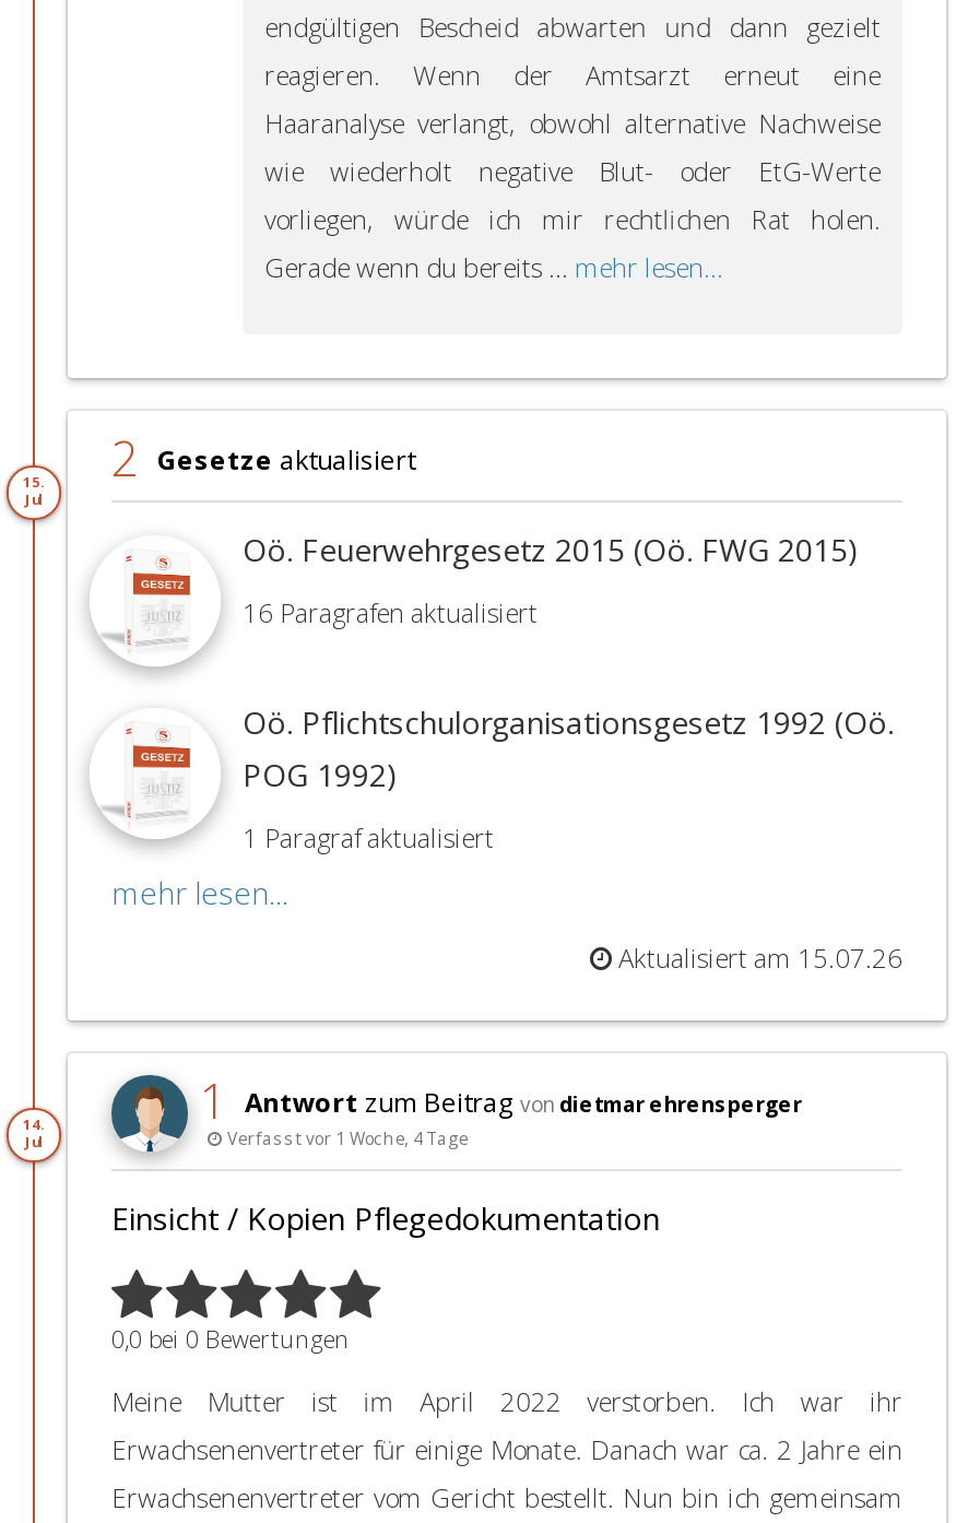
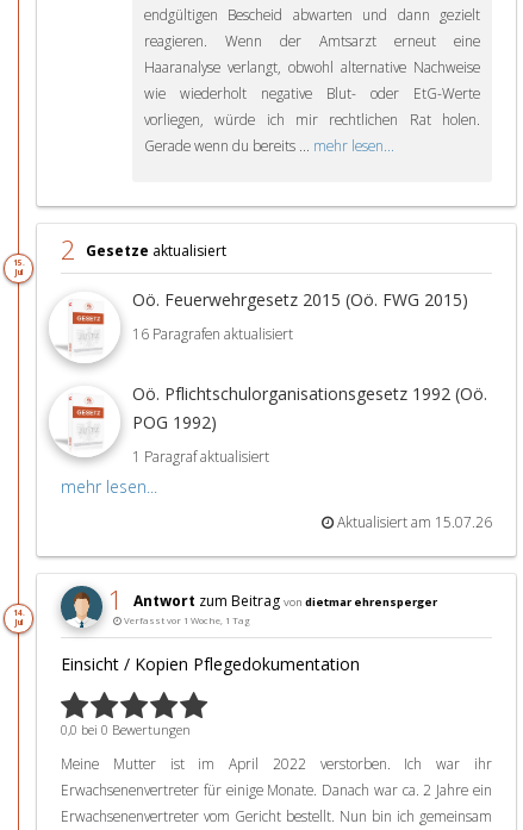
[223,1128,468,1149] Verfasst vor 1 Woche, 4 Tage -> [122,614,250,626] Verfasst vor 1 Woche, 1 Tag

